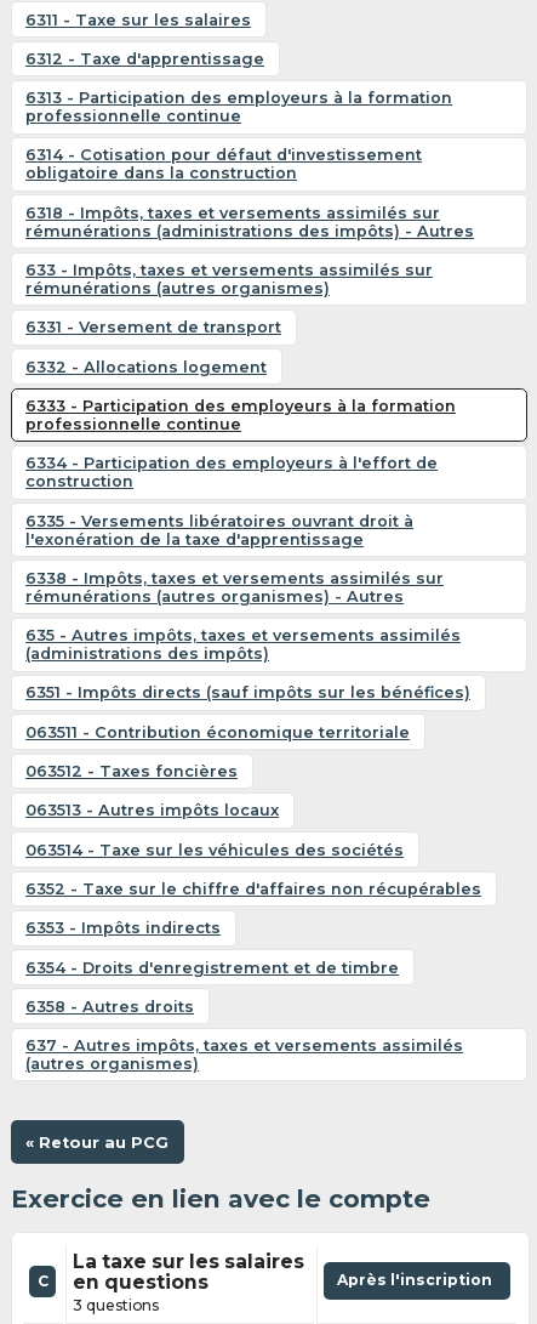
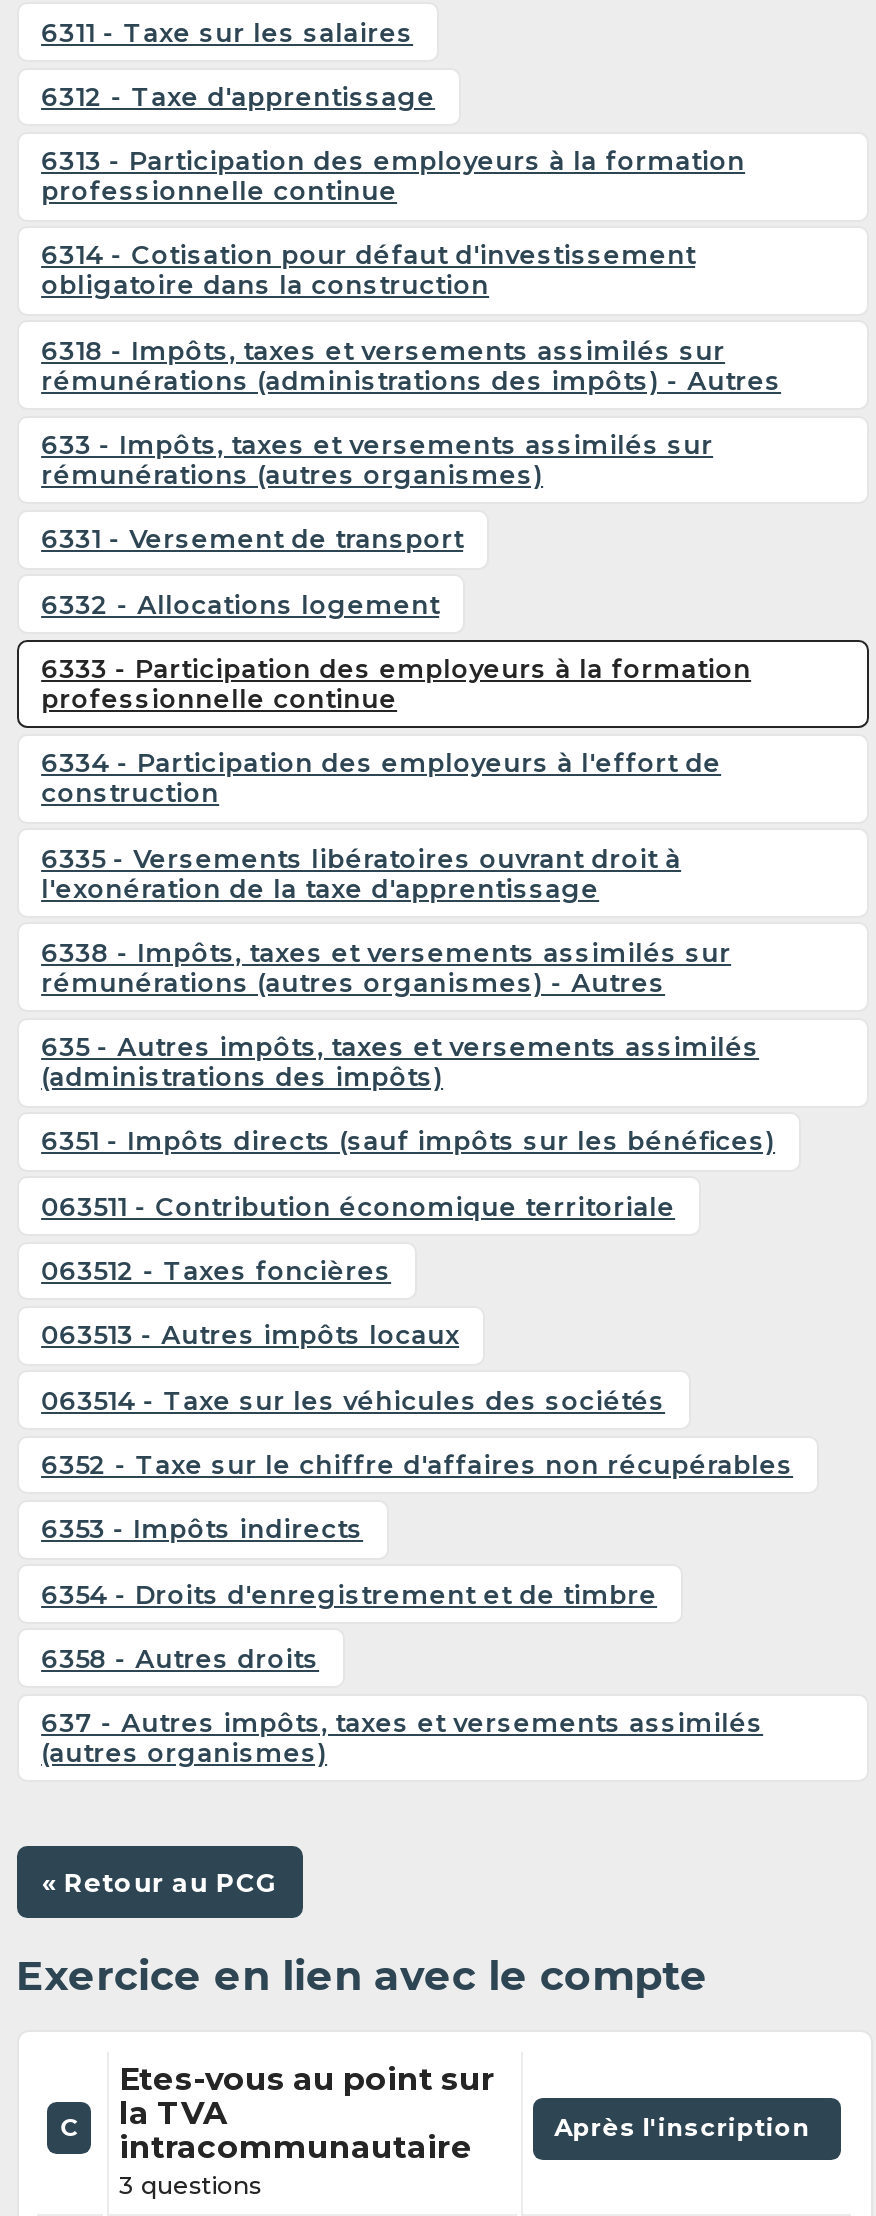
[73,1250,304,1294] La taxe sur les salaires | en questions -> [119,2060,495,2166] Etes-vous au point sur | la TVA | intracommunautaire

